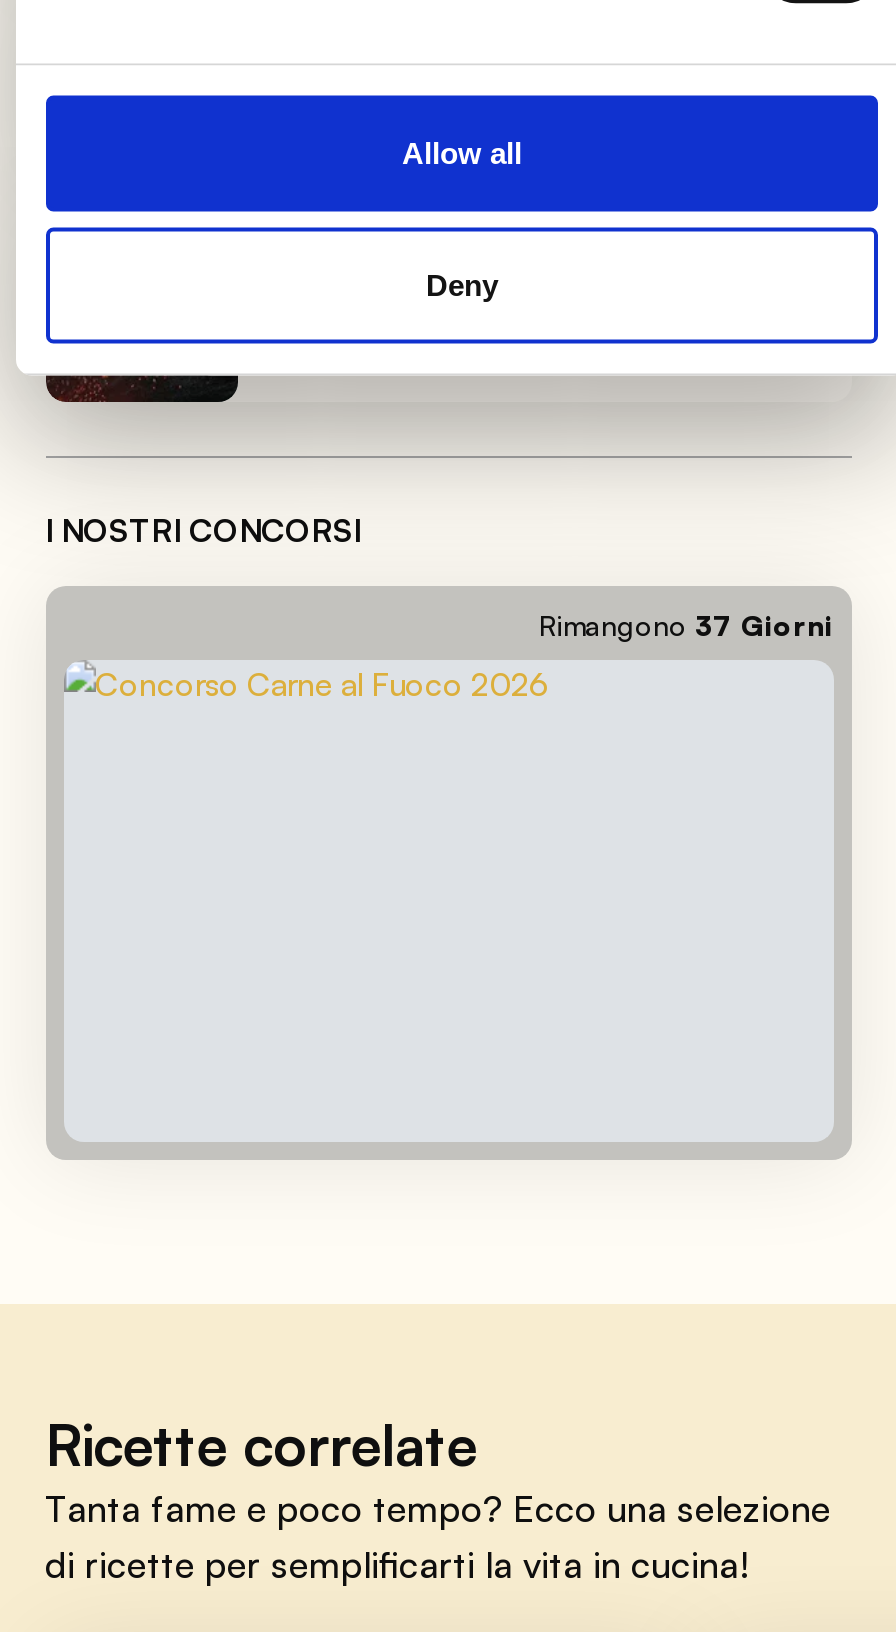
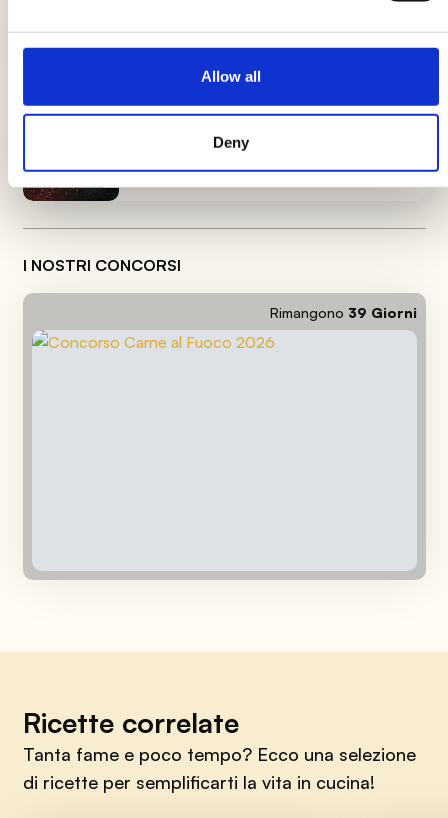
[539,609,833,643] Rimangono 37 Giorni -> [269,304,416,321] Rimangono 39 Giorni

